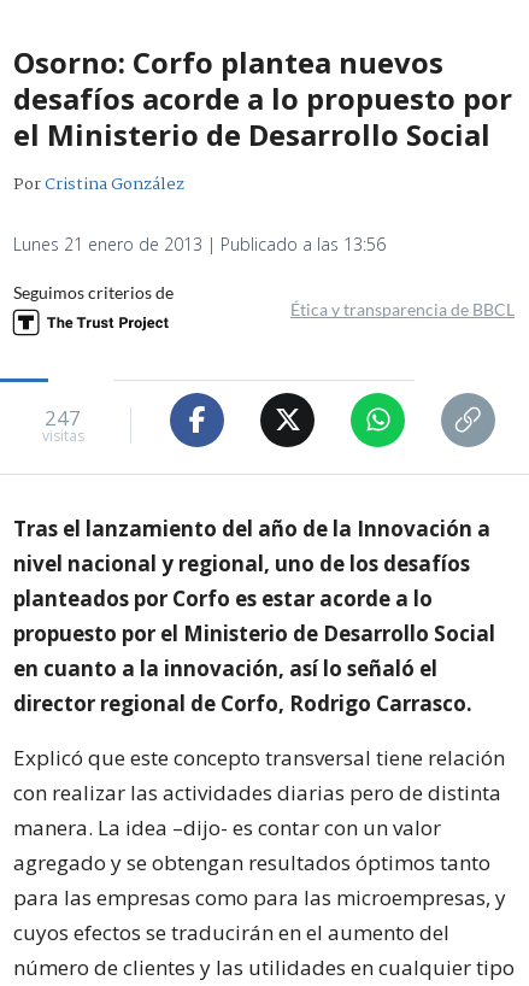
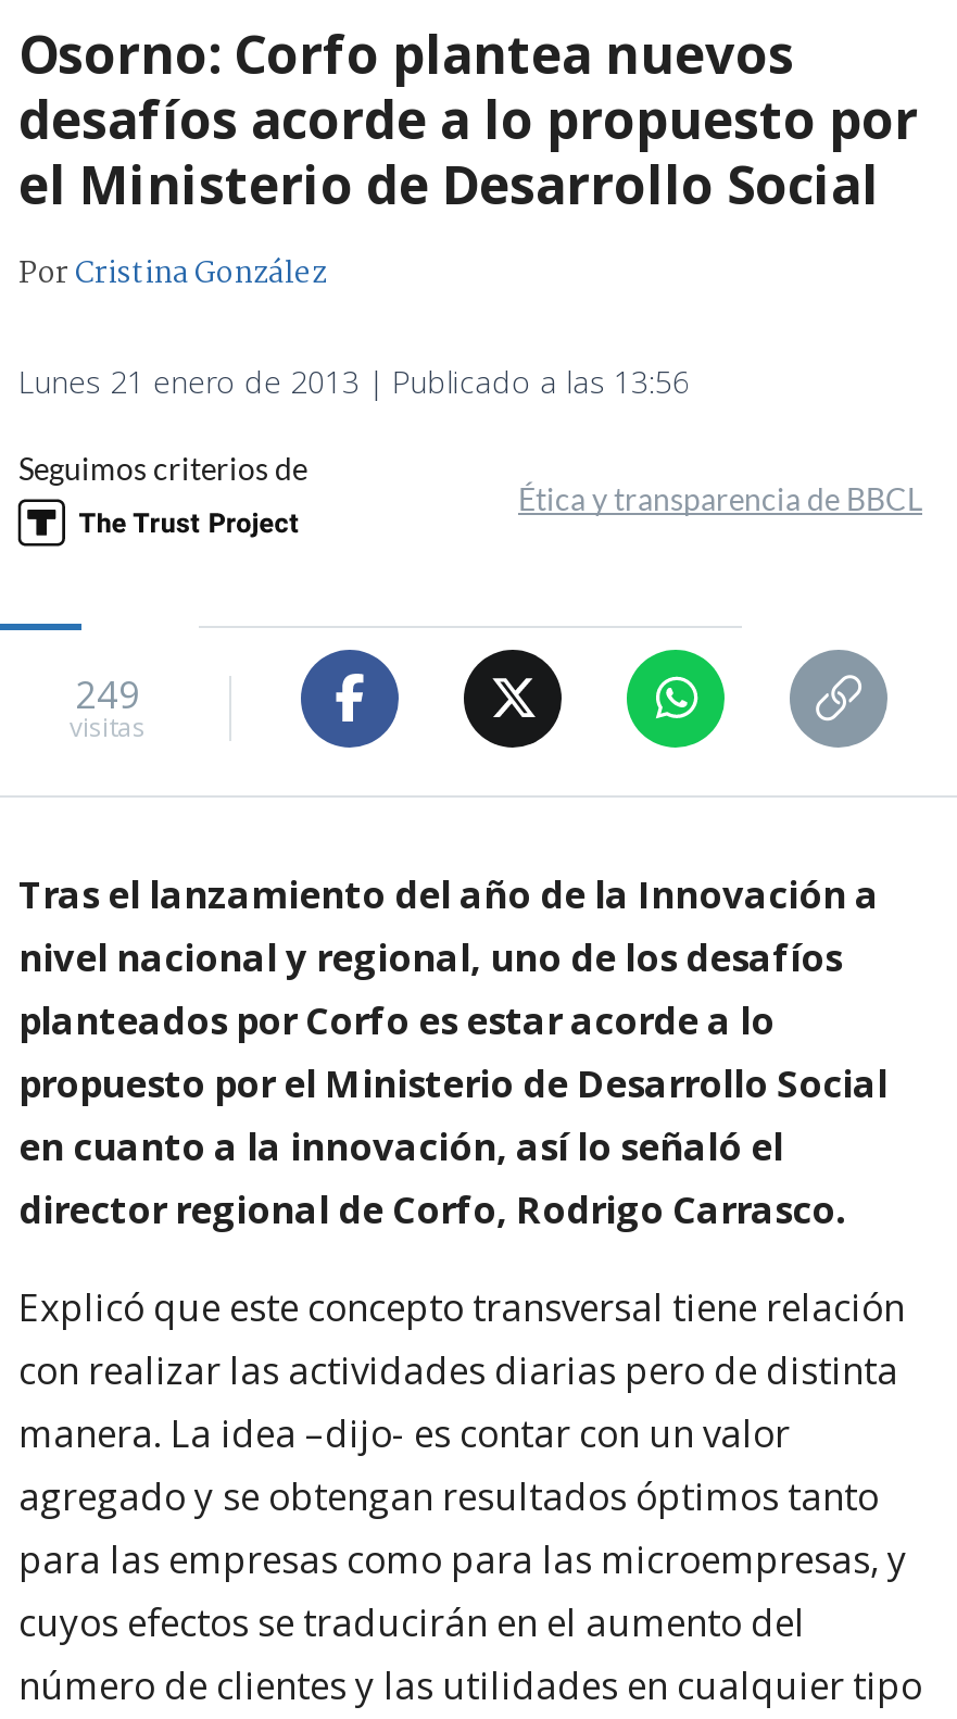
[45,404,81,432] 247 -> [75,670,140,720] 249

